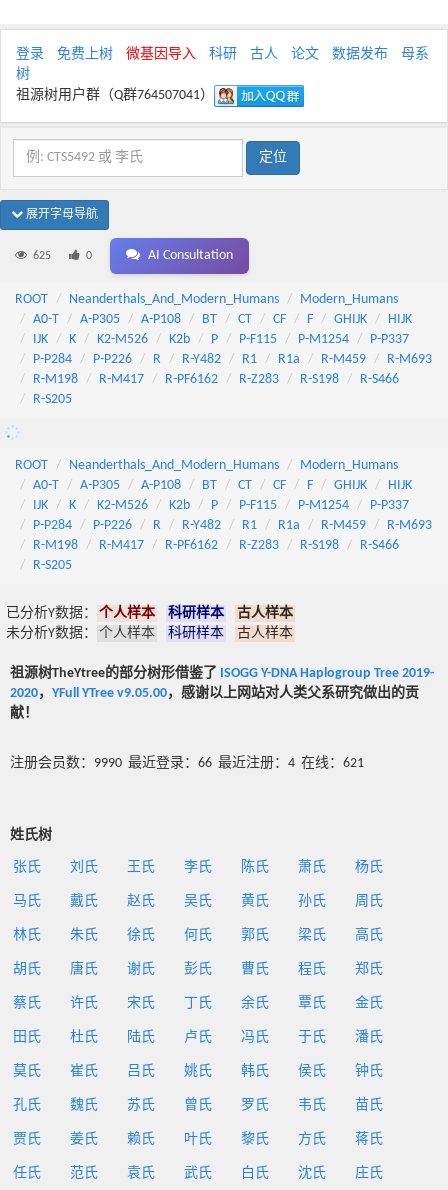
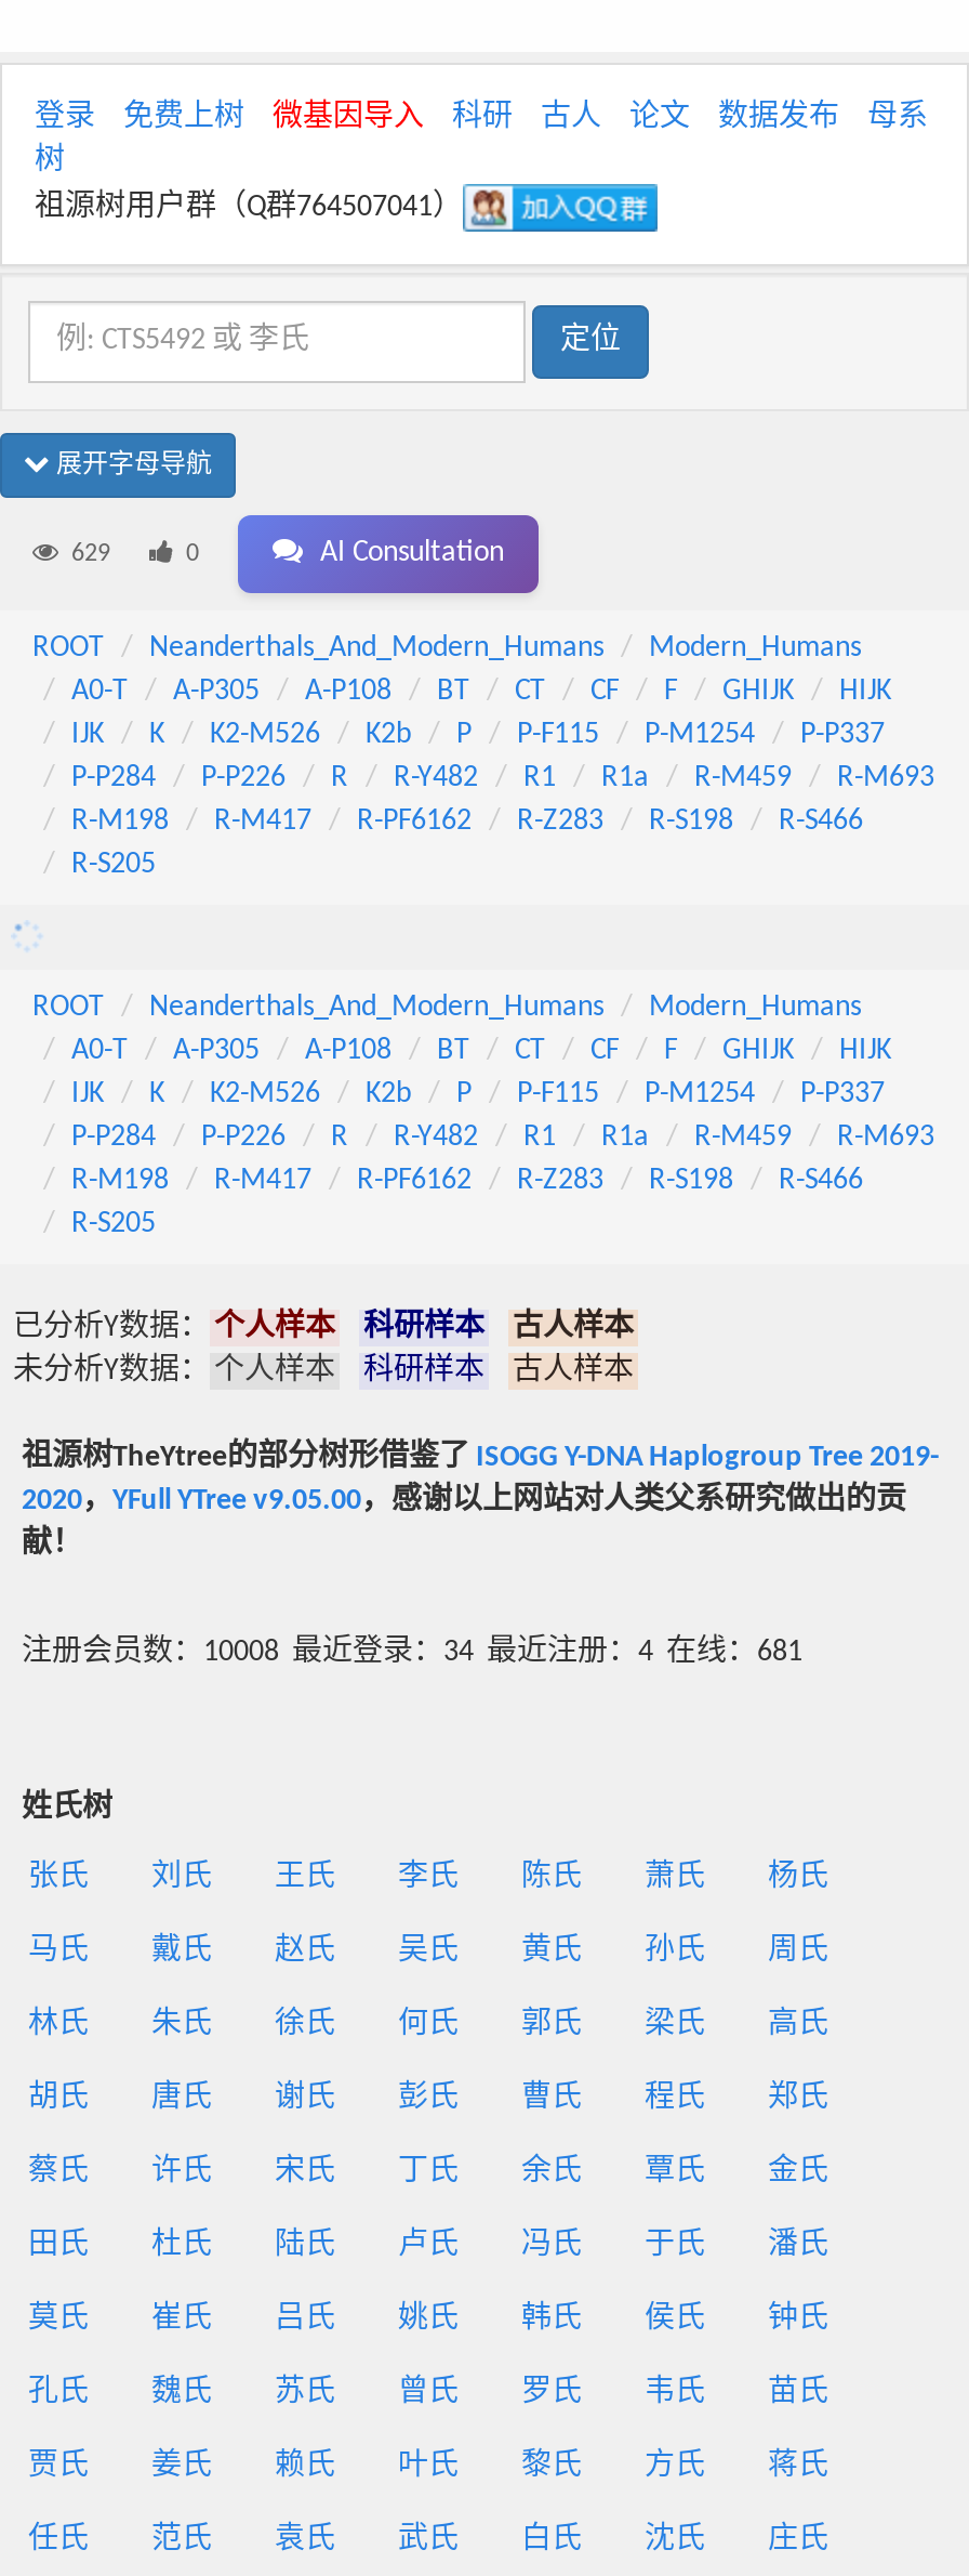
[33,250,51,262] 625 -> [71,541,110,567] 629
[10,756,364,771] 注册会员数：9990 最近登录：66 最近注册：4 在线：621 -> [22,1637,802,1669] 注册会员数：10008 最近登录：34 最近注册：4 在线：681

